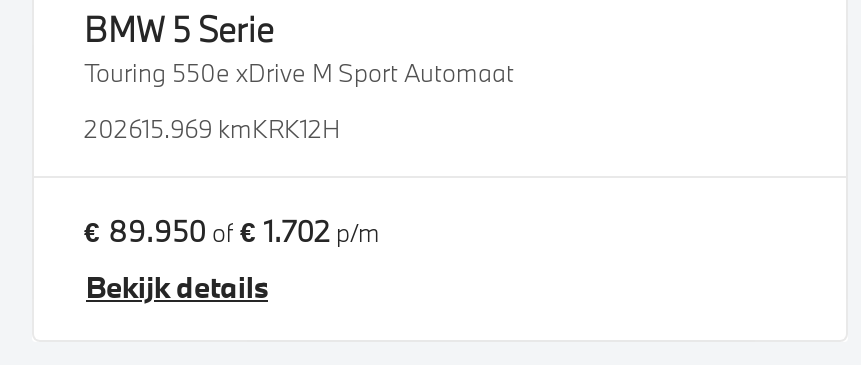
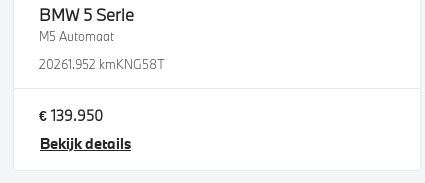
[84,56,514,88] Touring 550e xDrive M Sport Automaat -> [39,28,114,44] M5 Automaat
[84,112,340,144] 202615.969 kmKRK12H -> [39,56,165,72] 20261.952 kmKNG58T
[84,212,380,250] € 89.950 of € 1.702 p/m -> [39,106,103,125] € 139.950

